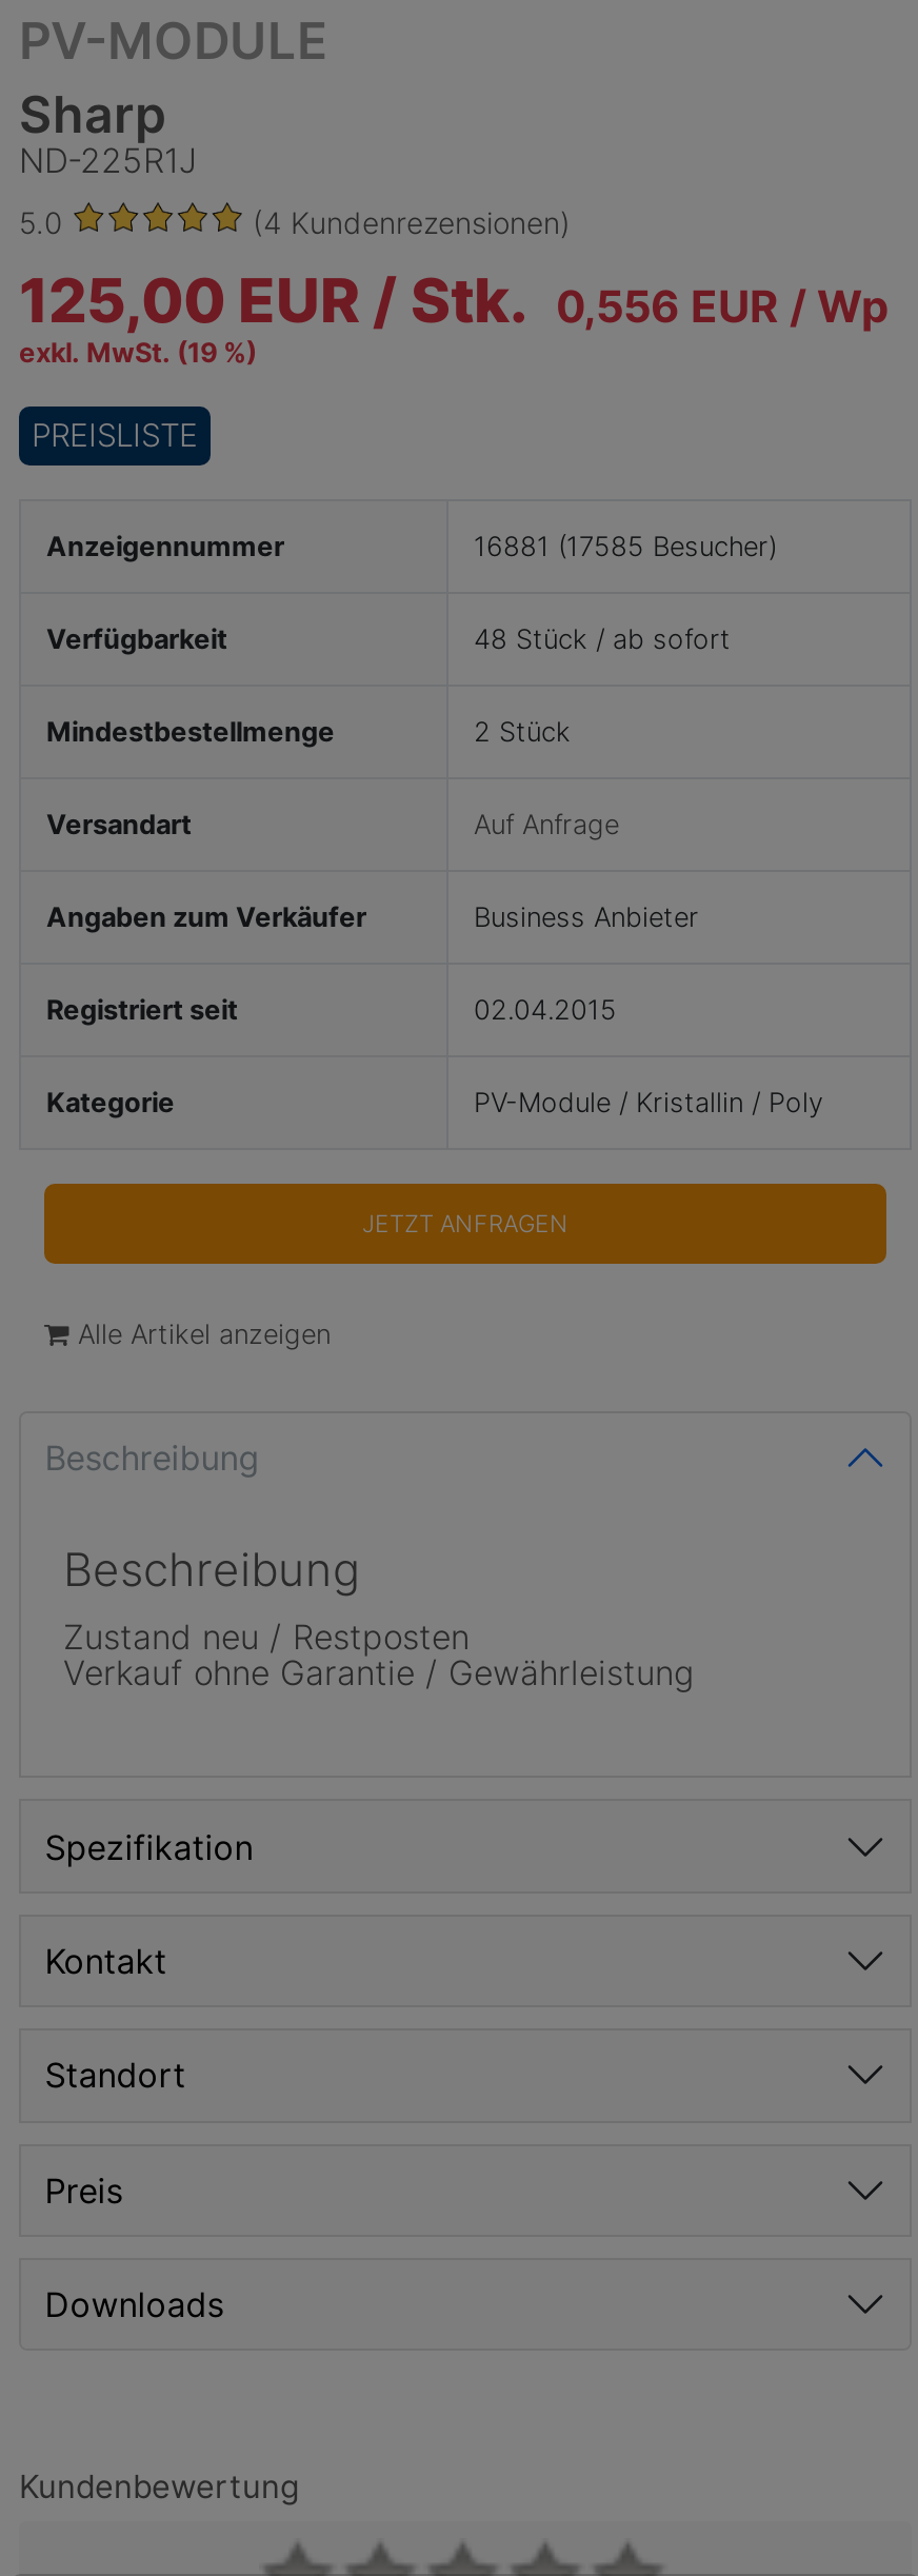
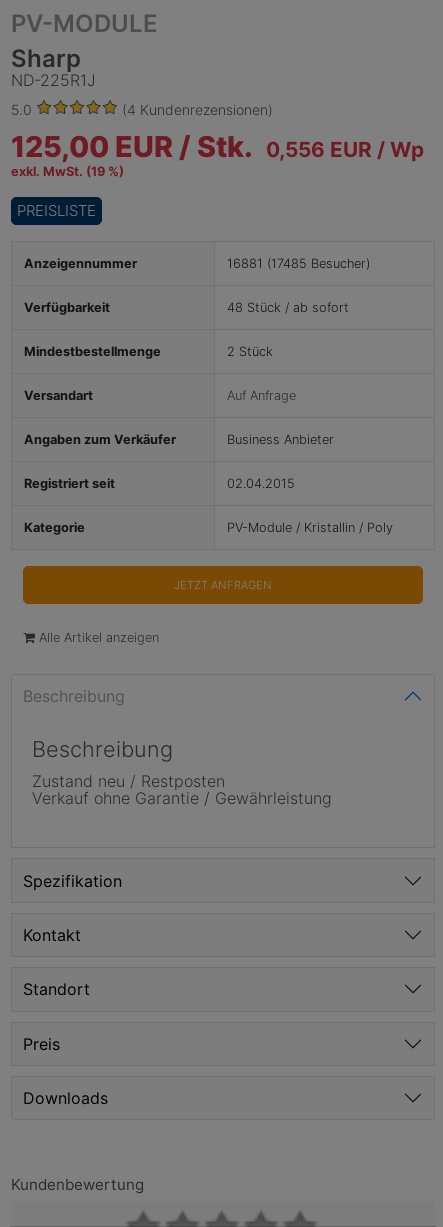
[474,531,777,562] 16881 (17585 Besucher) -> [227,256,370,271] 16881 (17485 Besucher)

